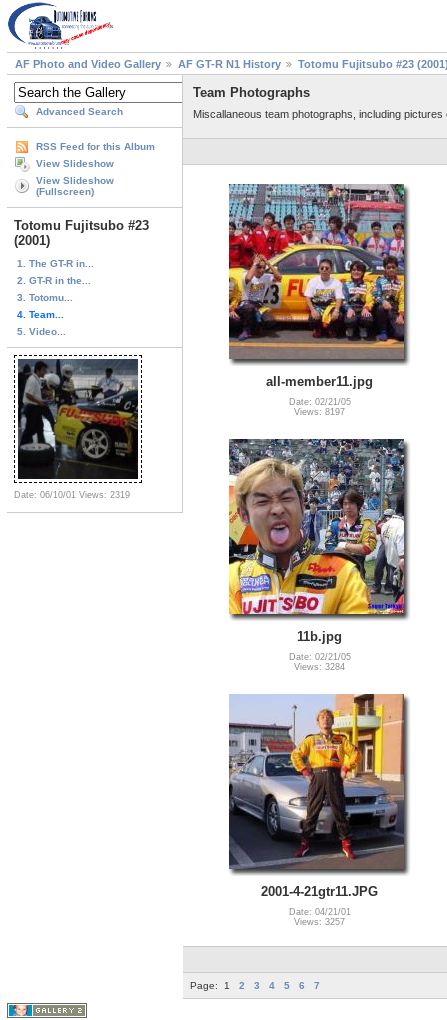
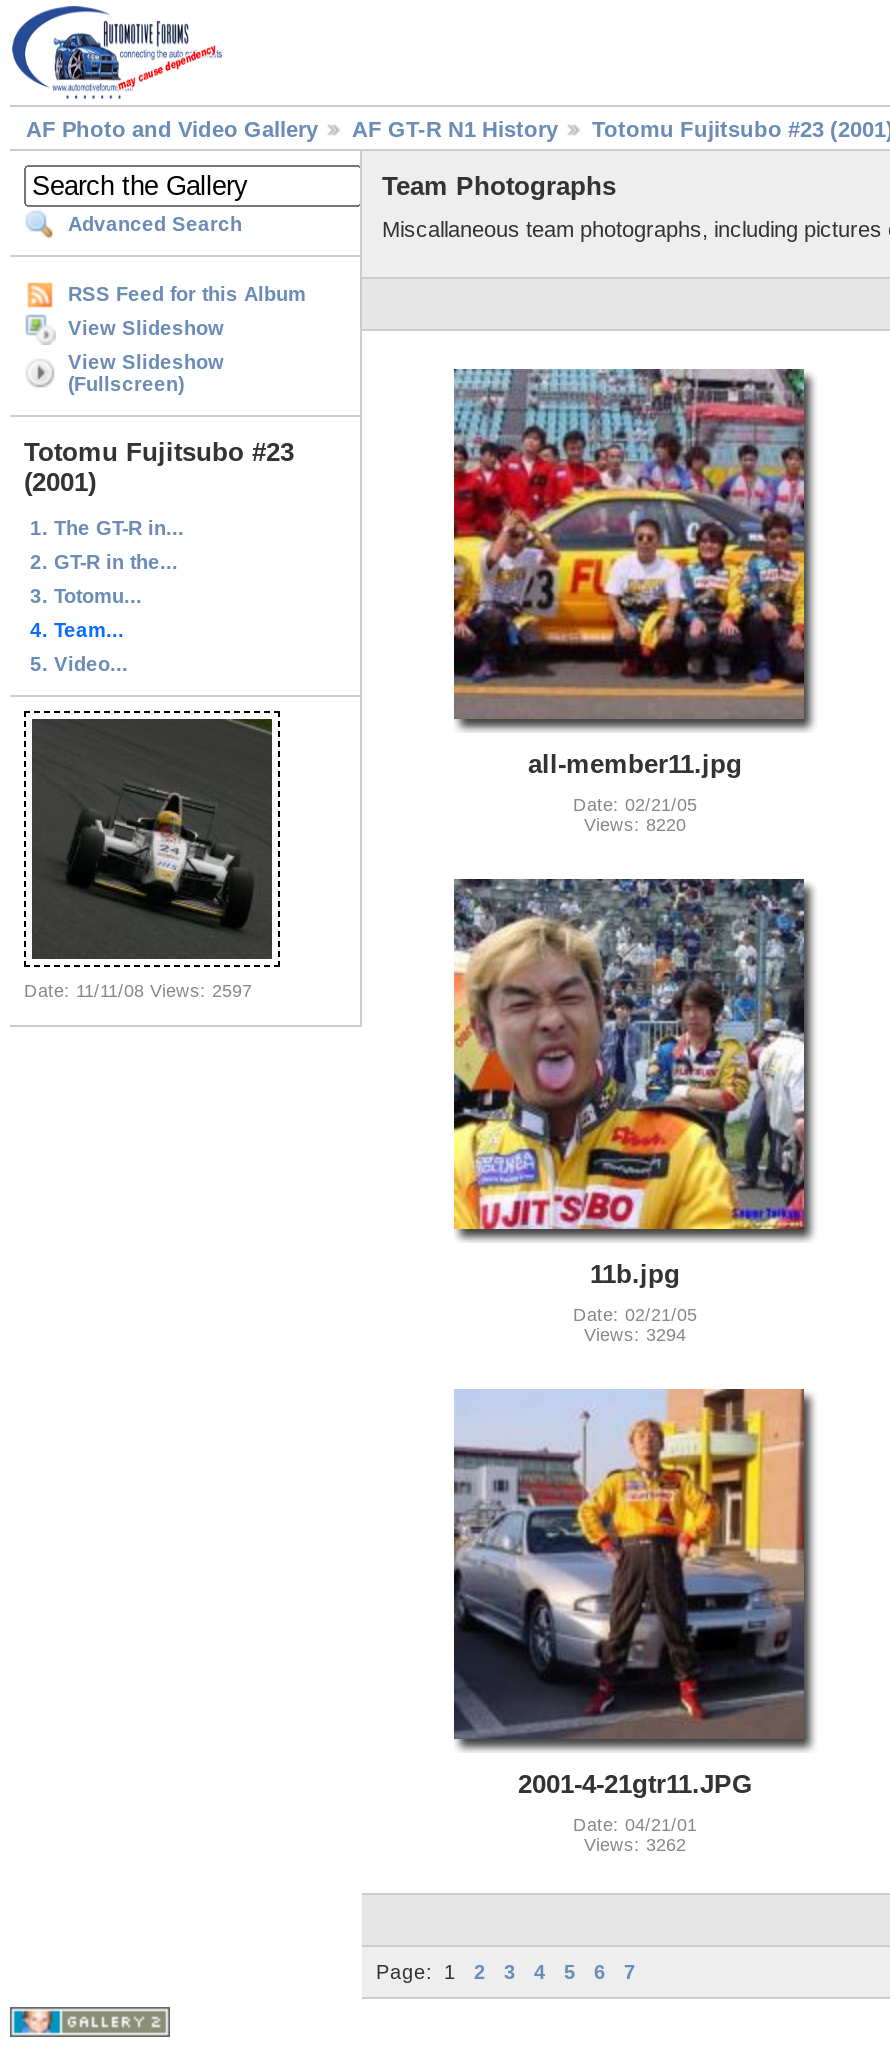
[14,359,138,500] [image] | Date: 06/10/01 Views: 2319 -> [24,719,272,1001] [image] | Date: 11/11/08 Views: 2597
[294,407,345,417] Views: 8197 -> [584,814,686,834] Views: 8220
[294,662,345,672] Views: 3284 -> [584,1324,686,1344] Views: 3294
[294,917,345,927] Views: 3257 -> [584,1834,686,1854] Views: 3262

